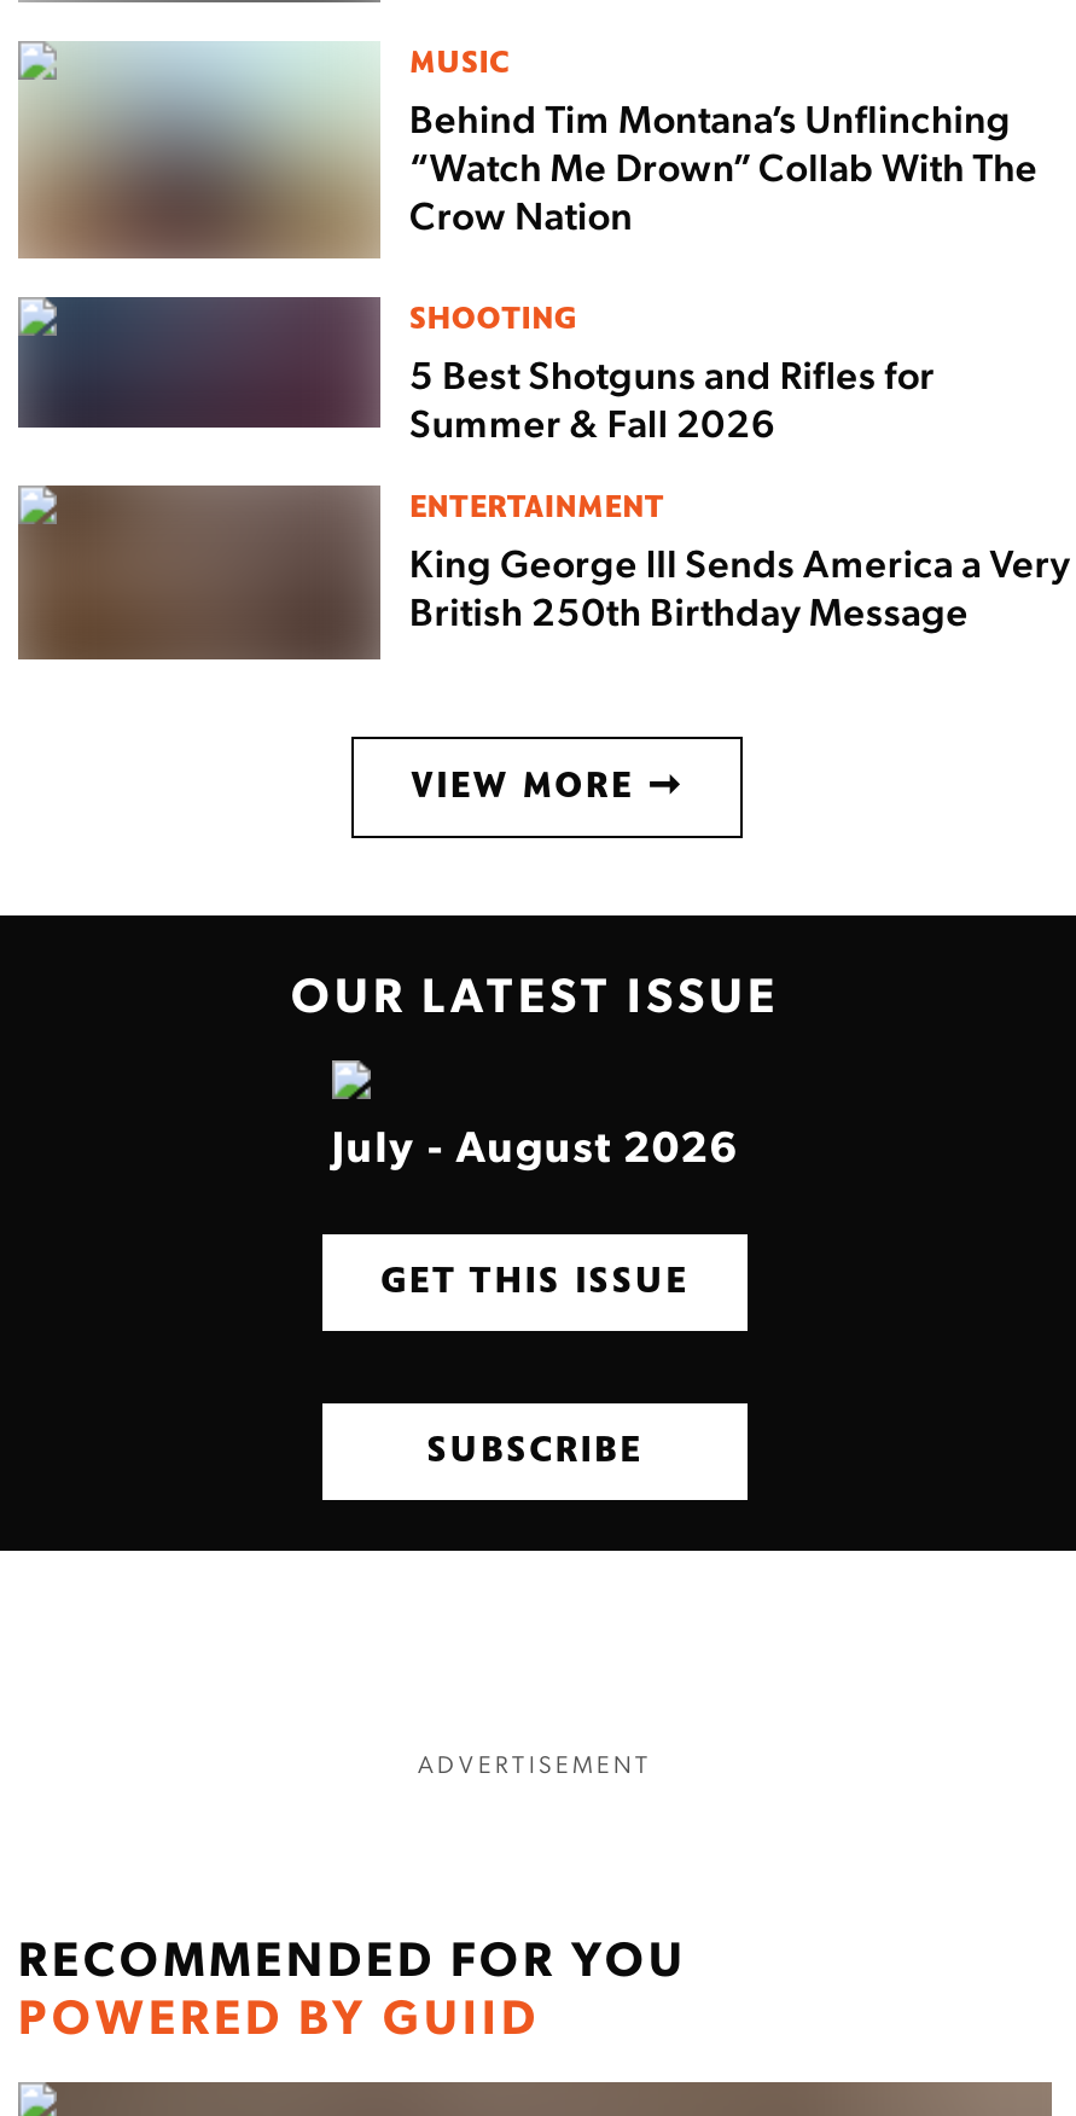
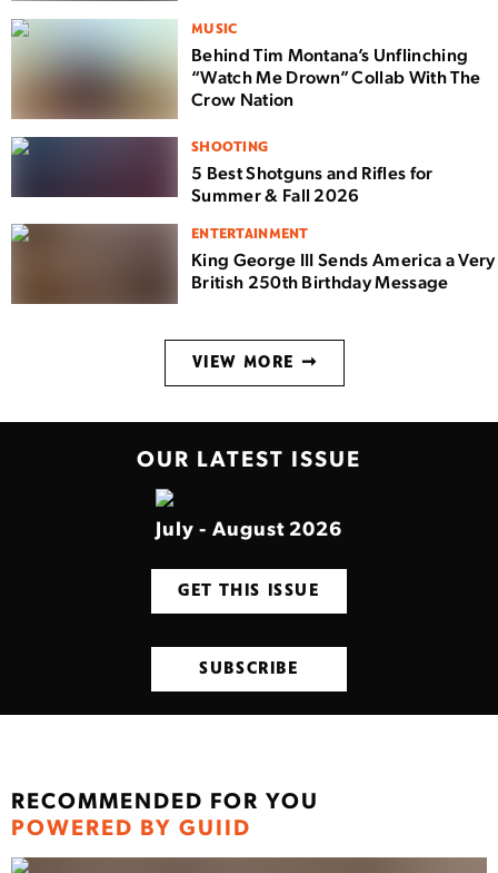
[418,1748,652,1779] ADVERTISEMENT -> none

